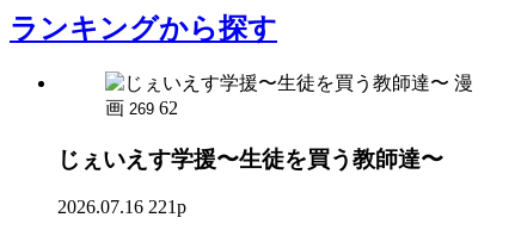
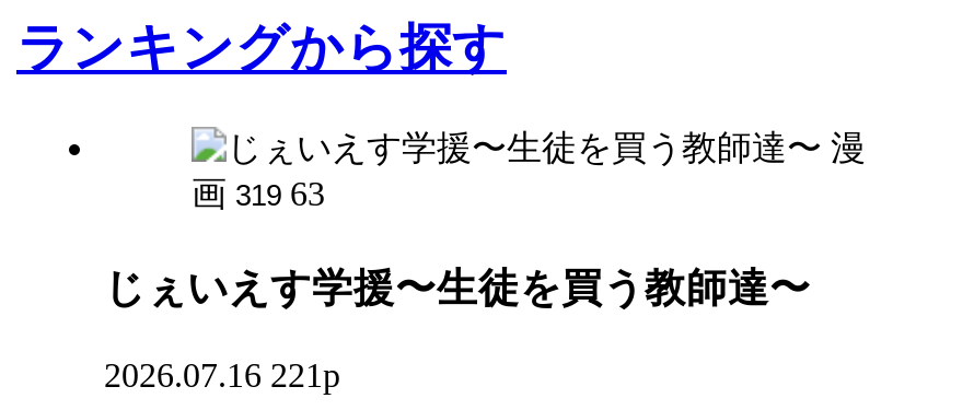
[105,98,178,118] 画 269 62 -> [192,175,325,212] 画 319 63

